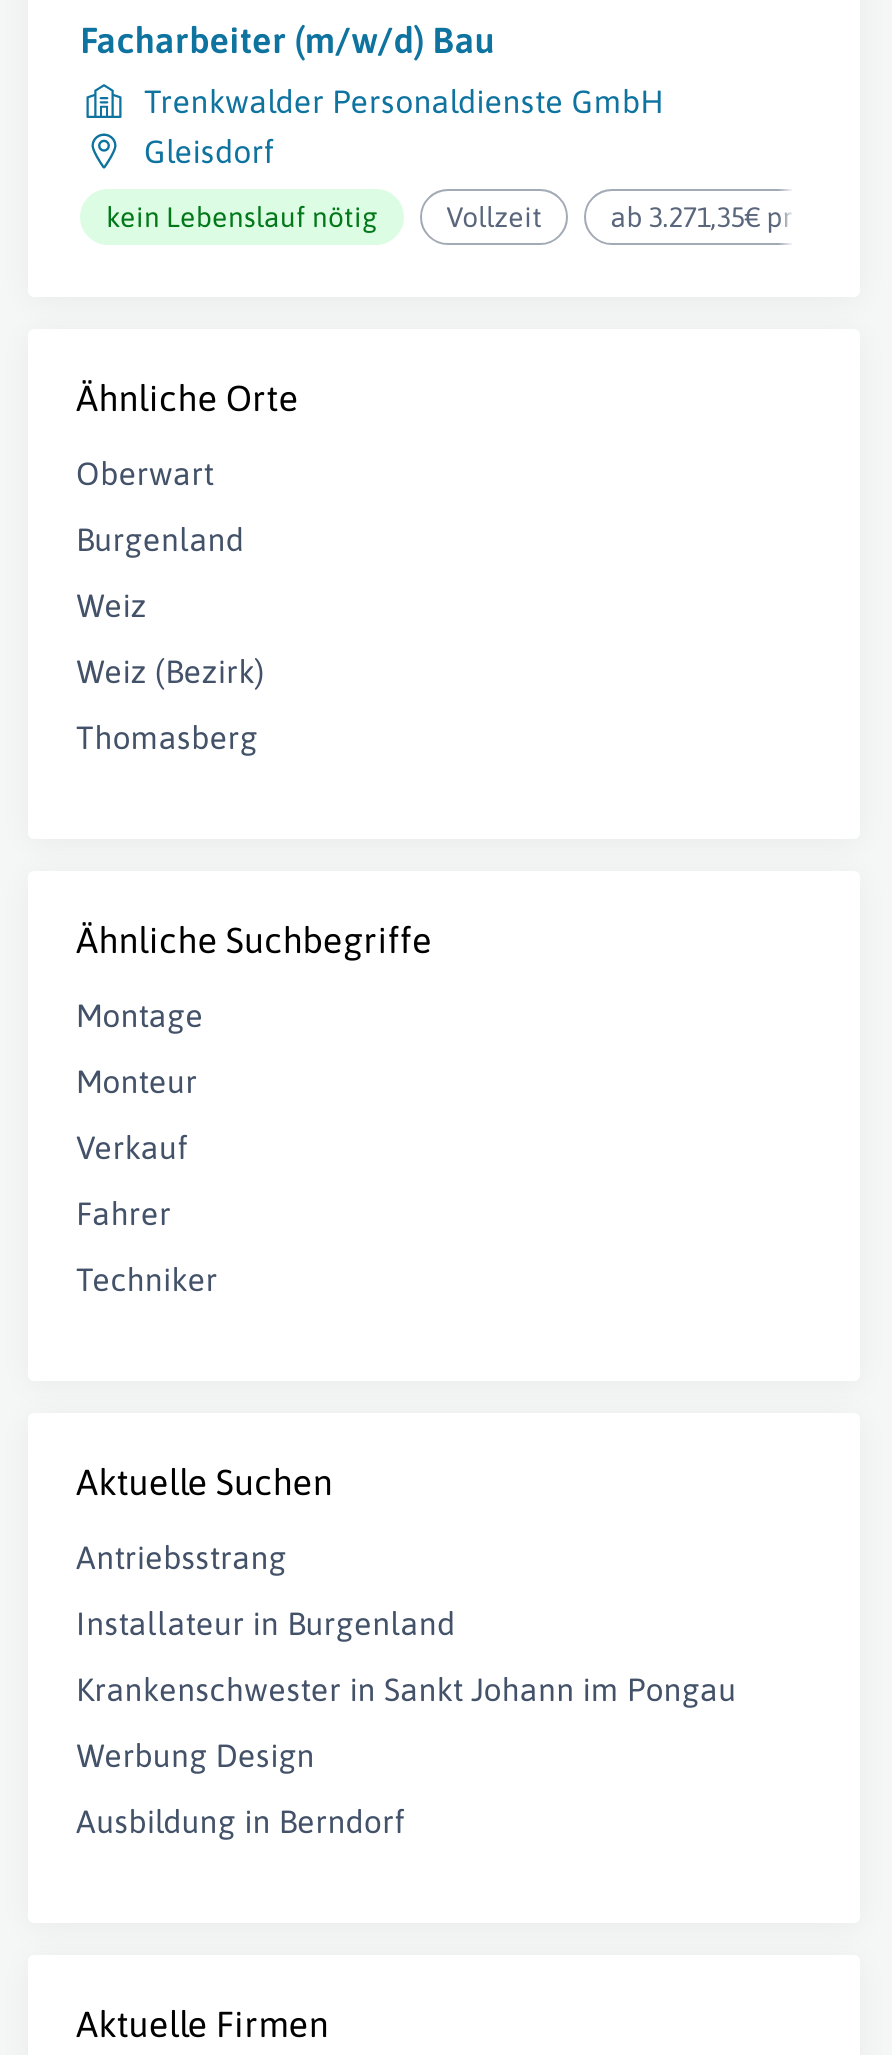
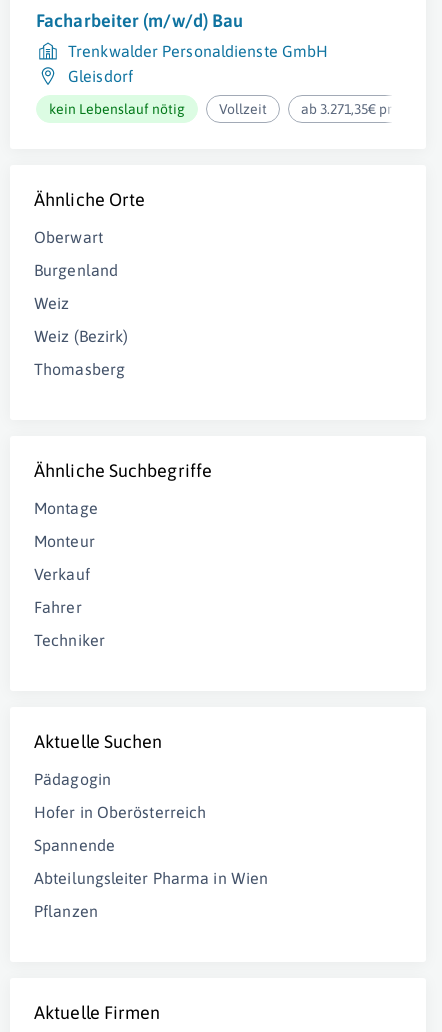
[76,1539,287,1575] Antriebsstrang -> [34,770,111,788] Pädagogin
[76,1605,455,1641] Installateur in Burgenland -> [34,803,206,821] Hofer in Oberösterreich
[76,1671,736,1707] Krankenschwester in Sankt Johann im Pongau -> [34,836,115,854] Spannende
[76,1737,315,1773] Werbung Design -> [34,869,268,887] Abteilungsleiter Pharma in Wien
[76,1803,404,1839] Ausbildung in Berndorf -> [34,902,98,920] Pflanzen

